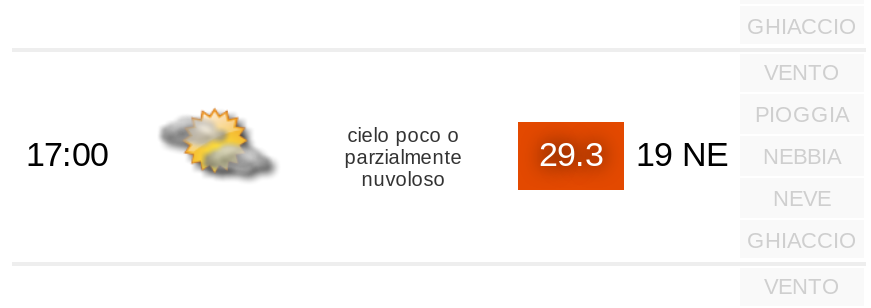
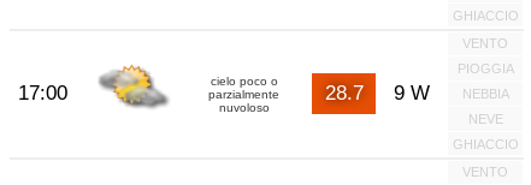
[539,135,728,173] 29.3 | 19 NE -> [324,81,430,104] 28.7 | 9 W

